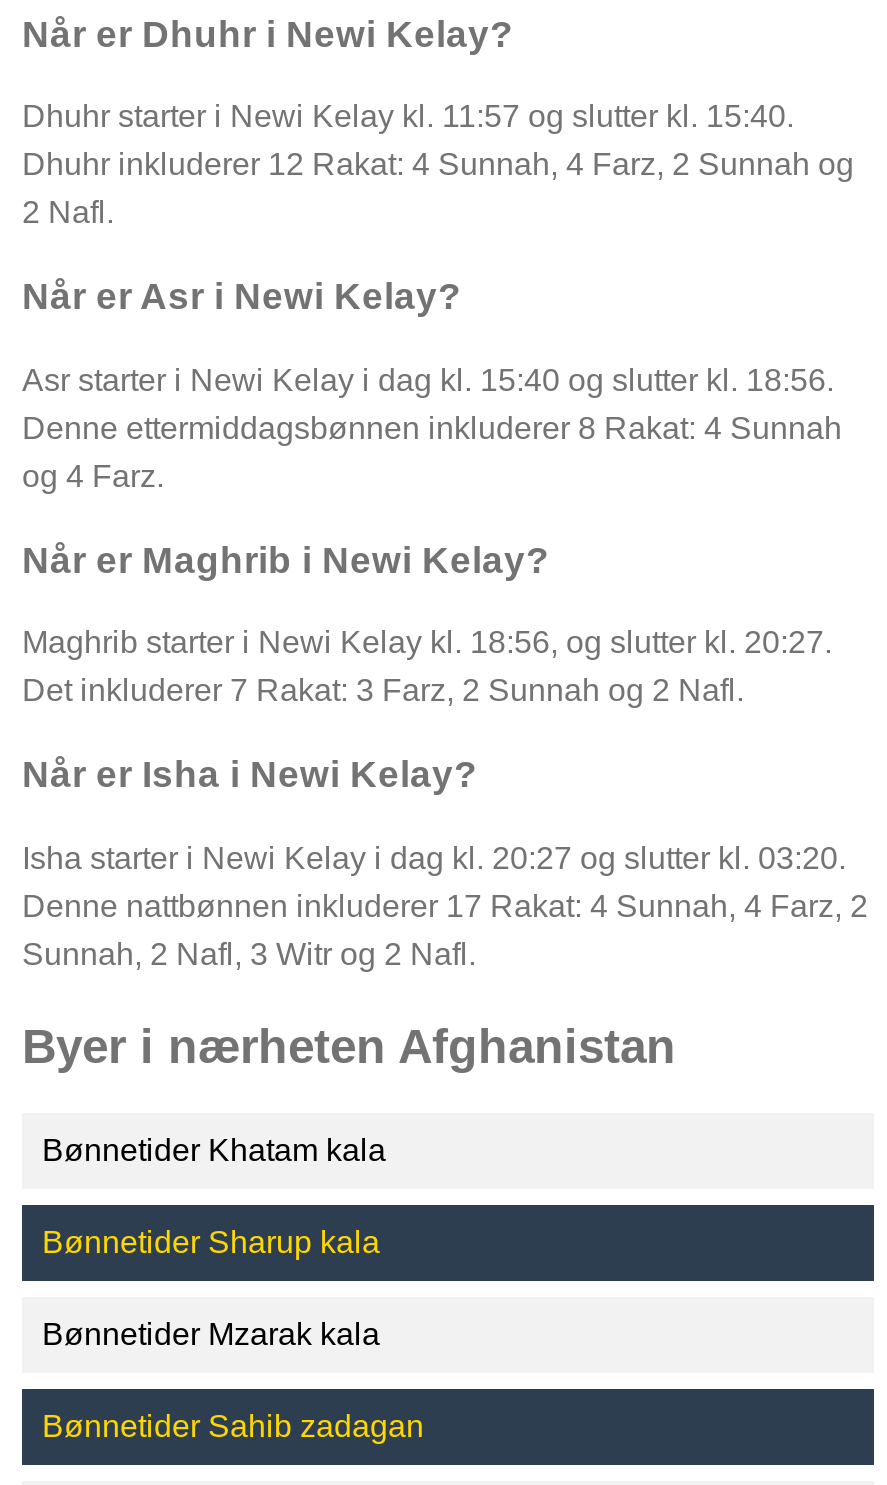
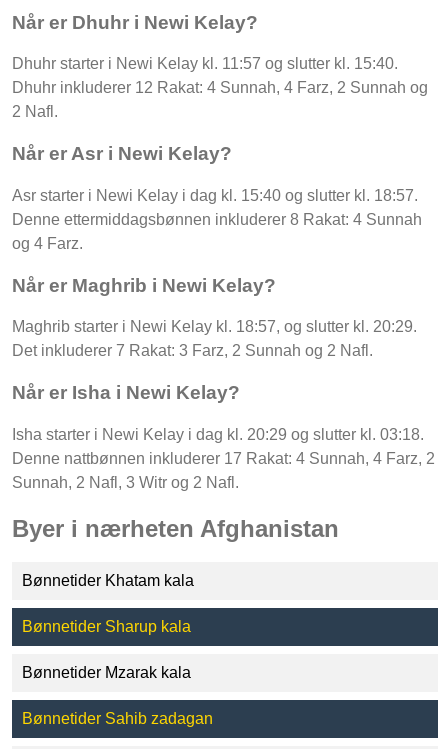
[22,363,834,397] Asr starter i Newi Kelay i dag kl. 15:40 og slutter kl. 18:56. -> [12,187,418,204] Asr starter i Newi Kelay i dag kl. 15:40 og slutter kl. 18:57.
[22,625,832,659] Maghrib starter i Newi Kelay kl. 18:56, og slutter kl. 20:27. -> [12,318,417,335] Maghrib starter i Newi Kelay kl. 18:57, og slutter kl. 20:29.
[22,840,846,874] Isha starter i Newi Kelay i dag kl. 20:27 og slutter kl. 03:20. -> [12,426,424,443] Isha starter i Newi Kelay i dag kl. 20:29 og slutter kl. 03:18.

